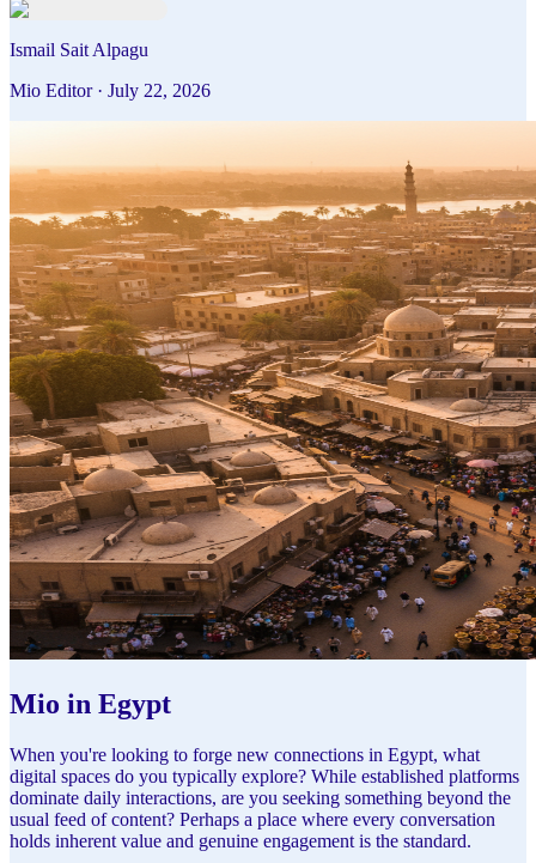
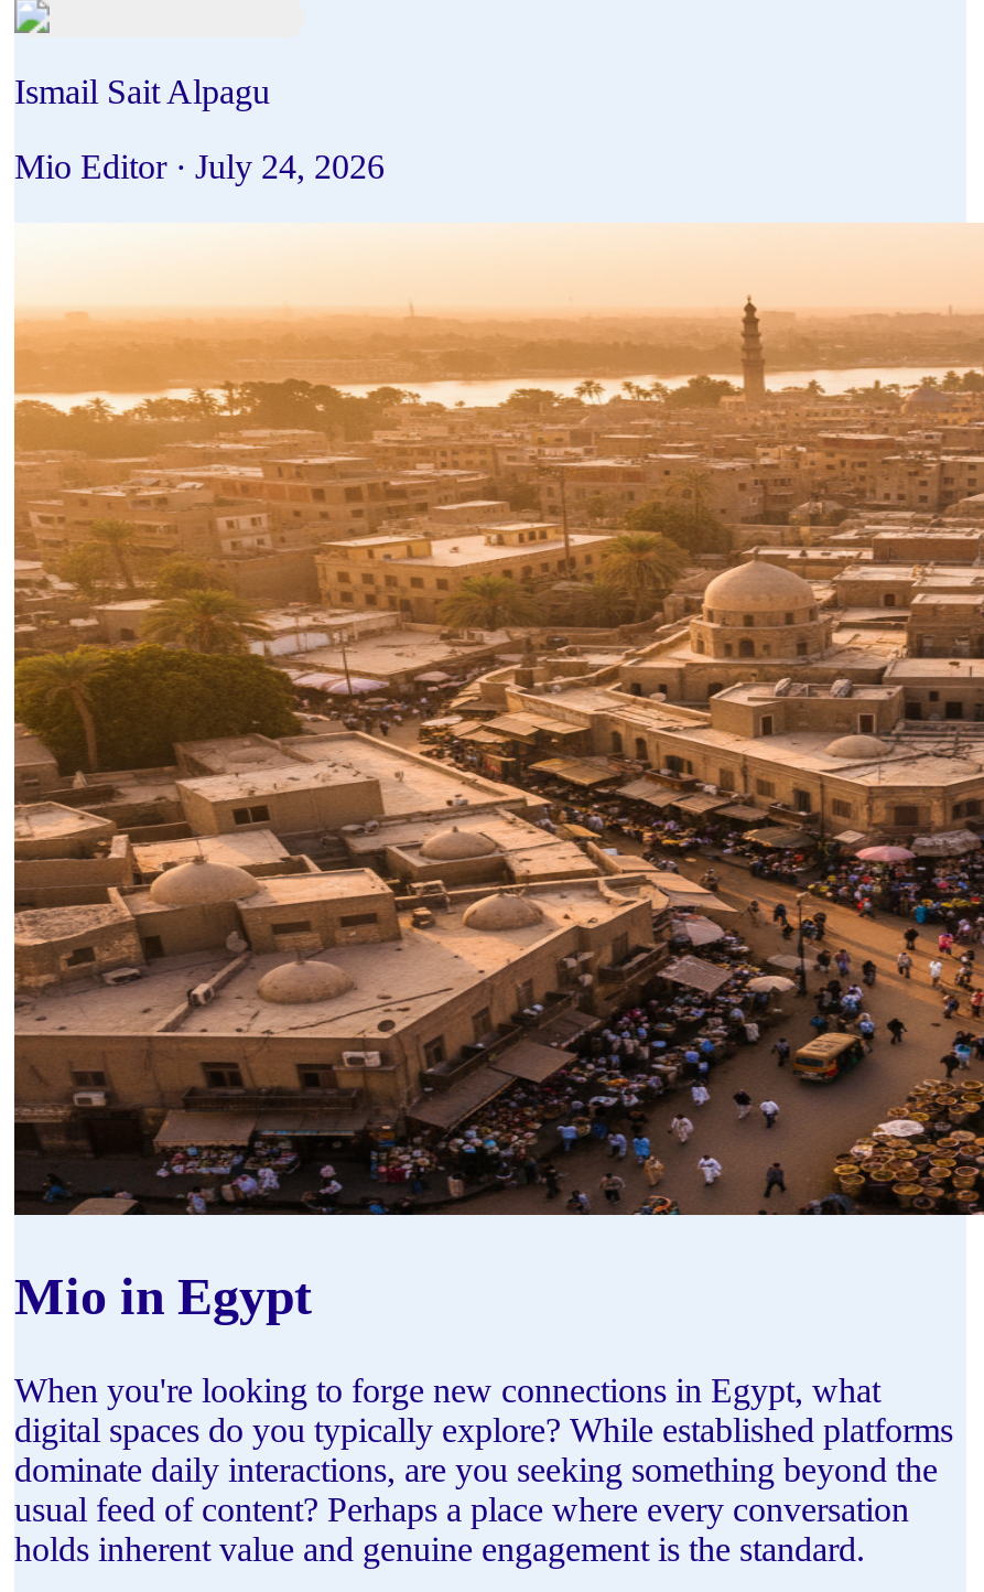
[10,80,211,101] Mio Editor · July 22, 2026 -> [14,148,385,185] Mio Editor · July 24, 2026

